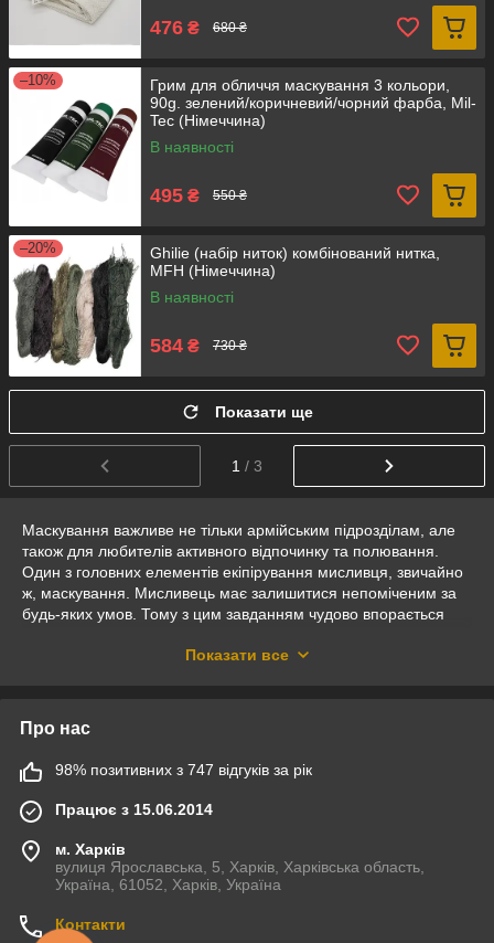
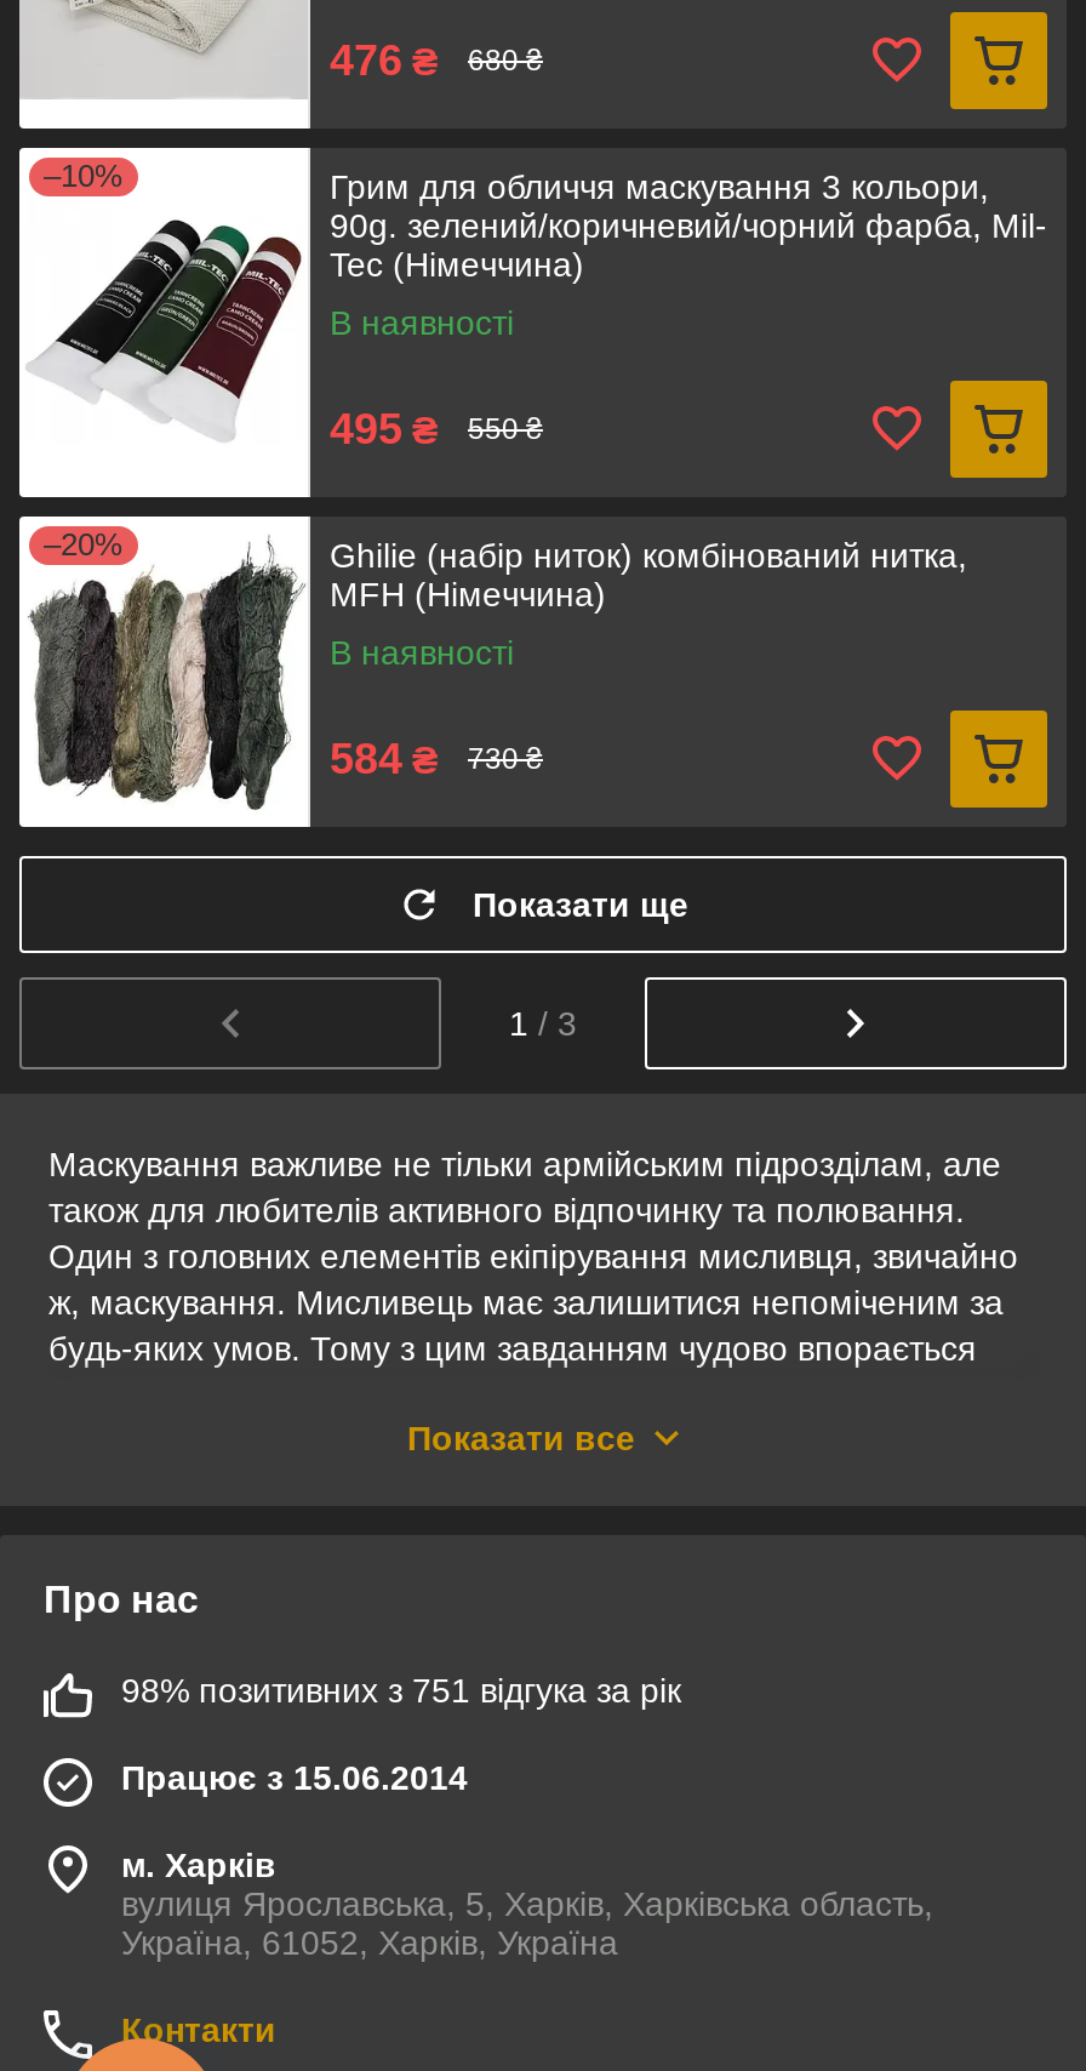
[55,761,312,778] 98% позитивних з 747 відгуків за рік -> [121,1671,681,1710] 98% позитивних з 751 відгука за рік

